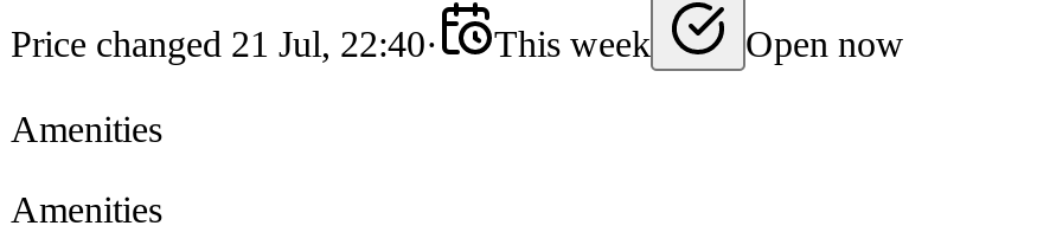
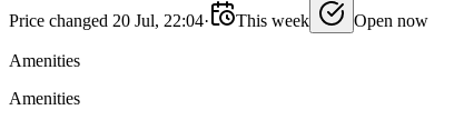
[11,23,437,64] Price changed 21 Jul, 22:40· -> [9,11,209,30] Price changed 20 Jul, 22:04·

